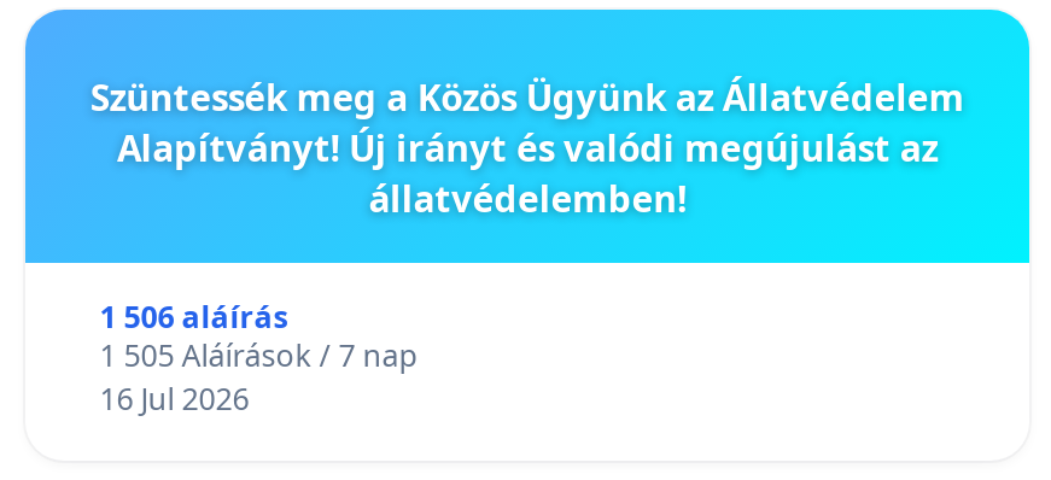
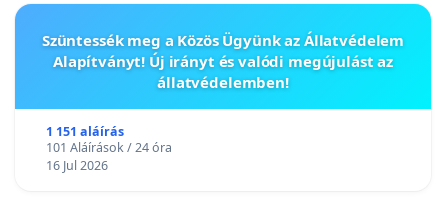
[100,296,288,337] 1 506 aláírás -> [46,123,124,140] 1 151 aláírás
[100,335,418,376] 1 505 Aláírások / 7 nap -> [46,139,172,156] 101 Aláírások / 24 óra

